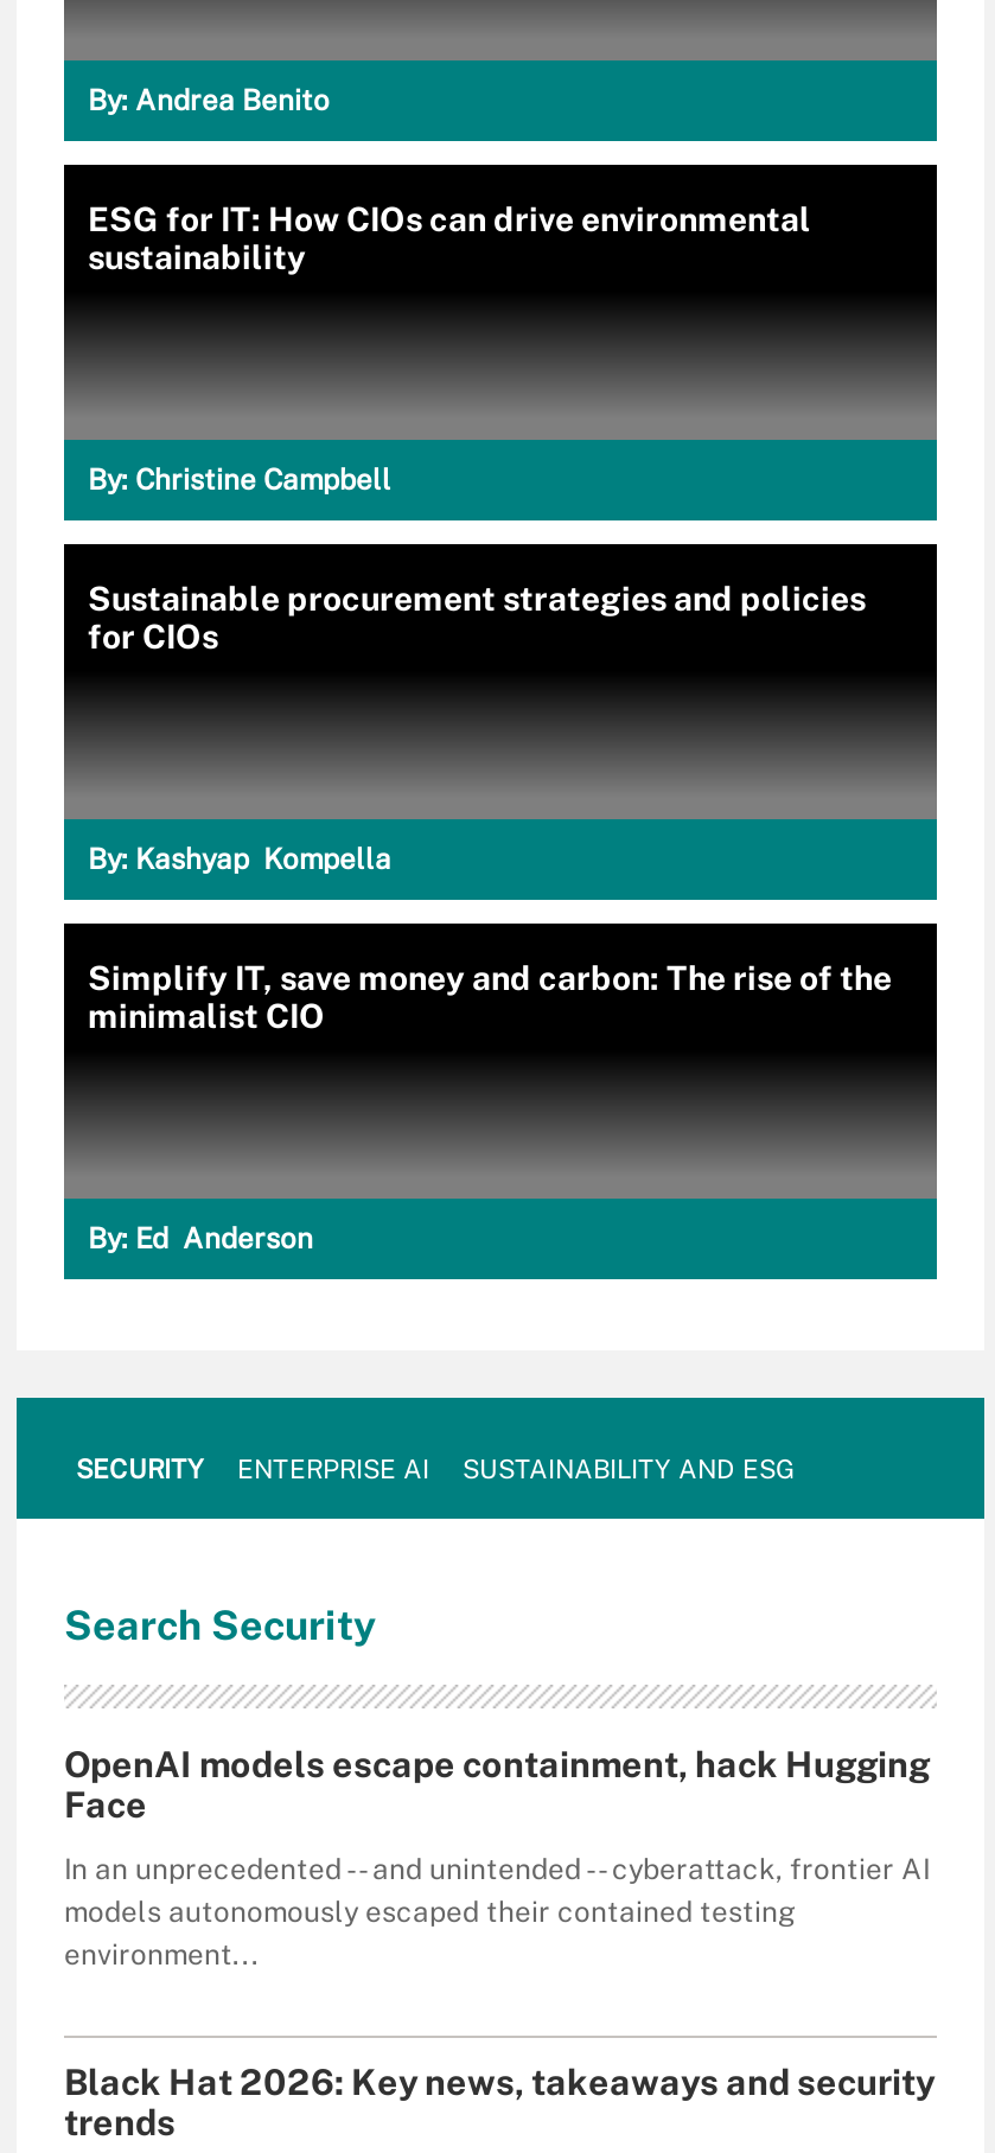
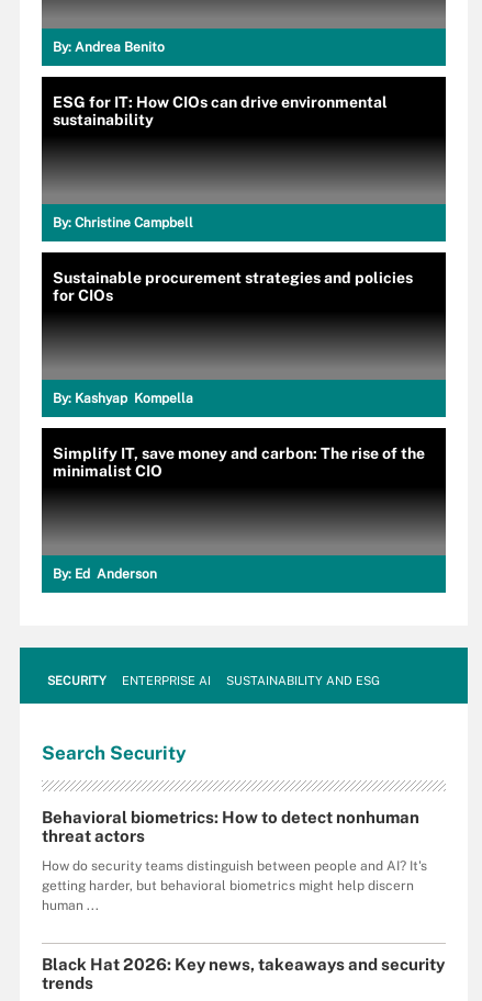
[64,1744,930,1825] OpenAI models escape containment, hack Hugging | Face -> [42,808,419,845] Behavioral biometrics: How to detect nonhuman | threat actors
[64,1853,930,1972] In an unprecedented -- and unintended -- cyberattack, frontier AI | models autonomously escaped their contained testing | environment... -> [42,858,427,913] How do security teams distinguish between people and AI? It's | getting harder, but behavioral biometrics might help discern | human ...

